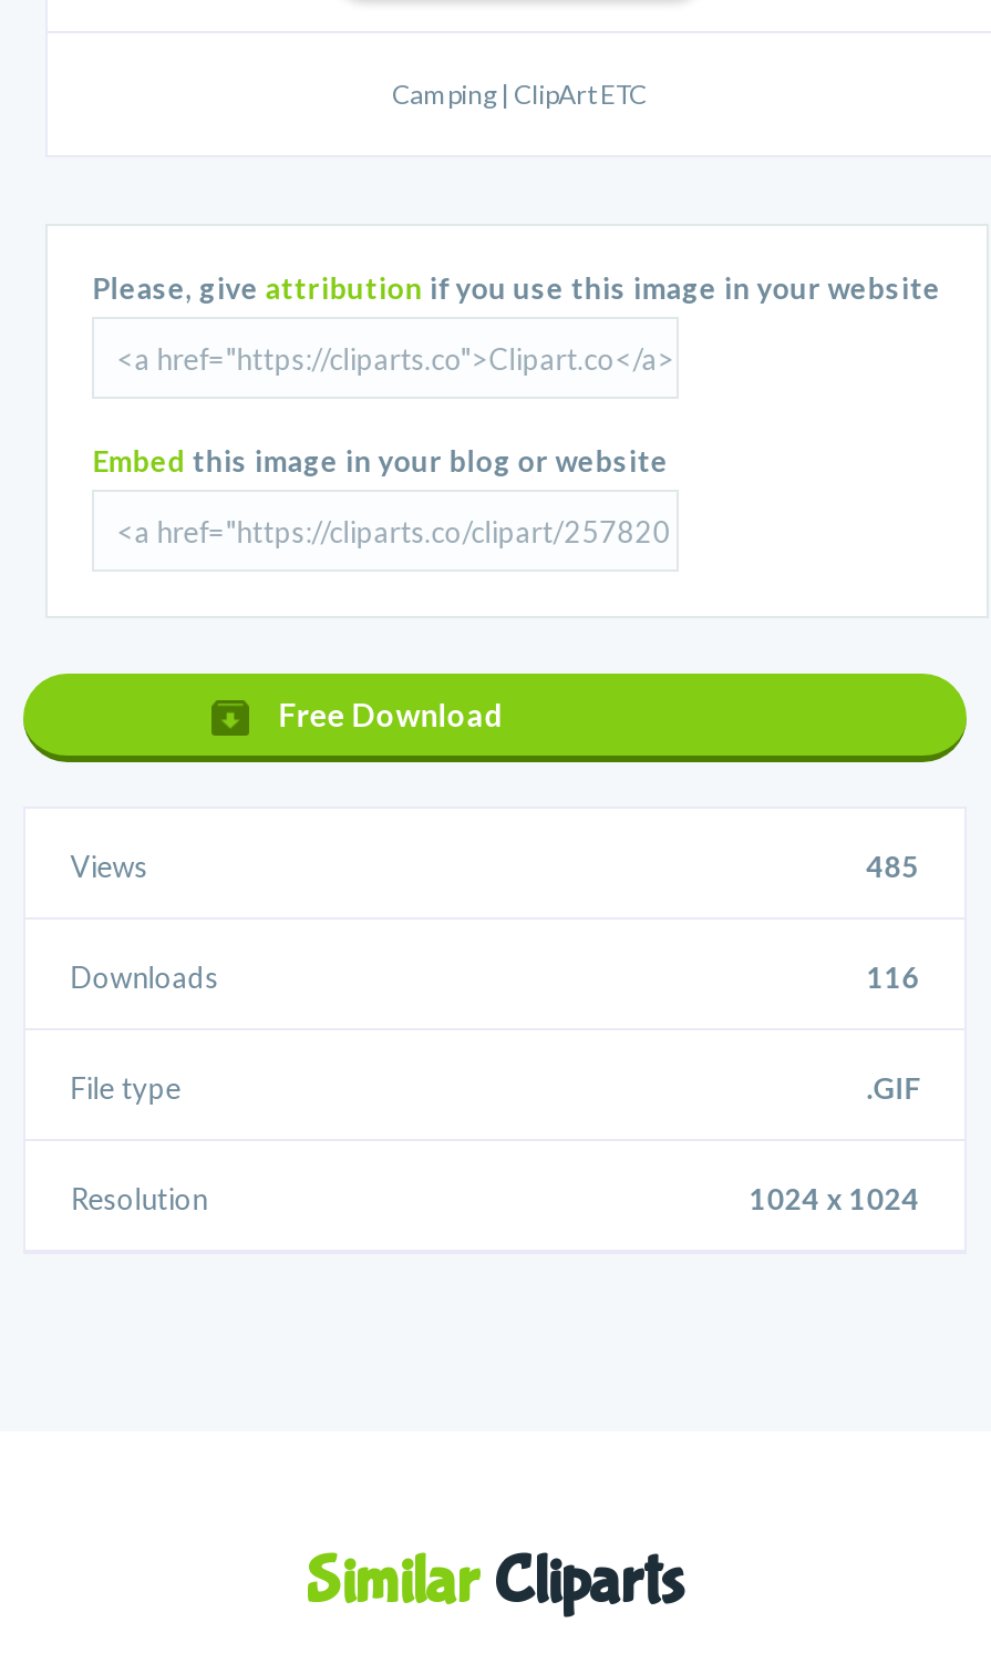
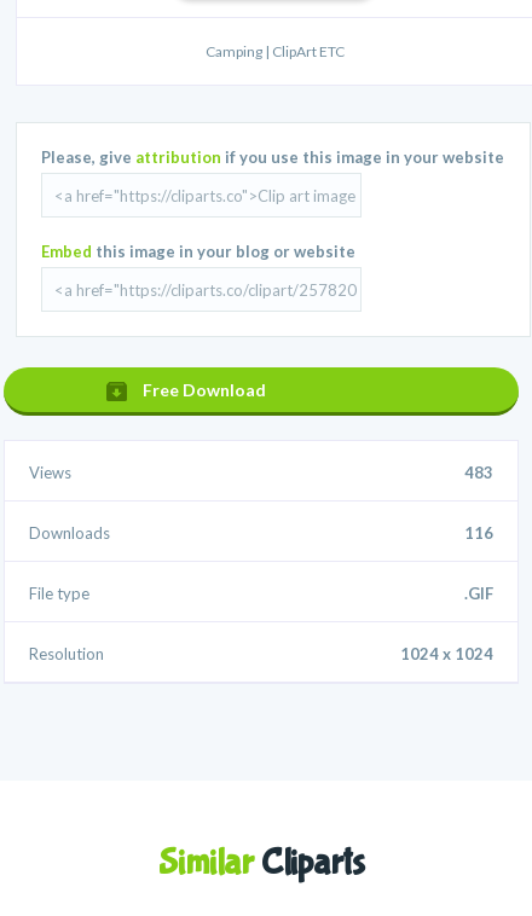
[867,849,920,884] 485 -> [464,463,493,482] 483

